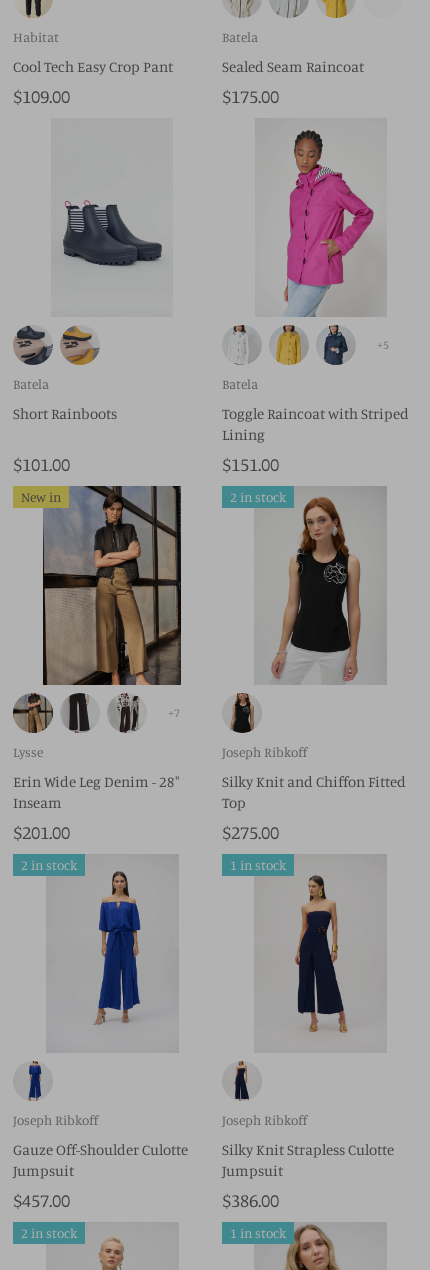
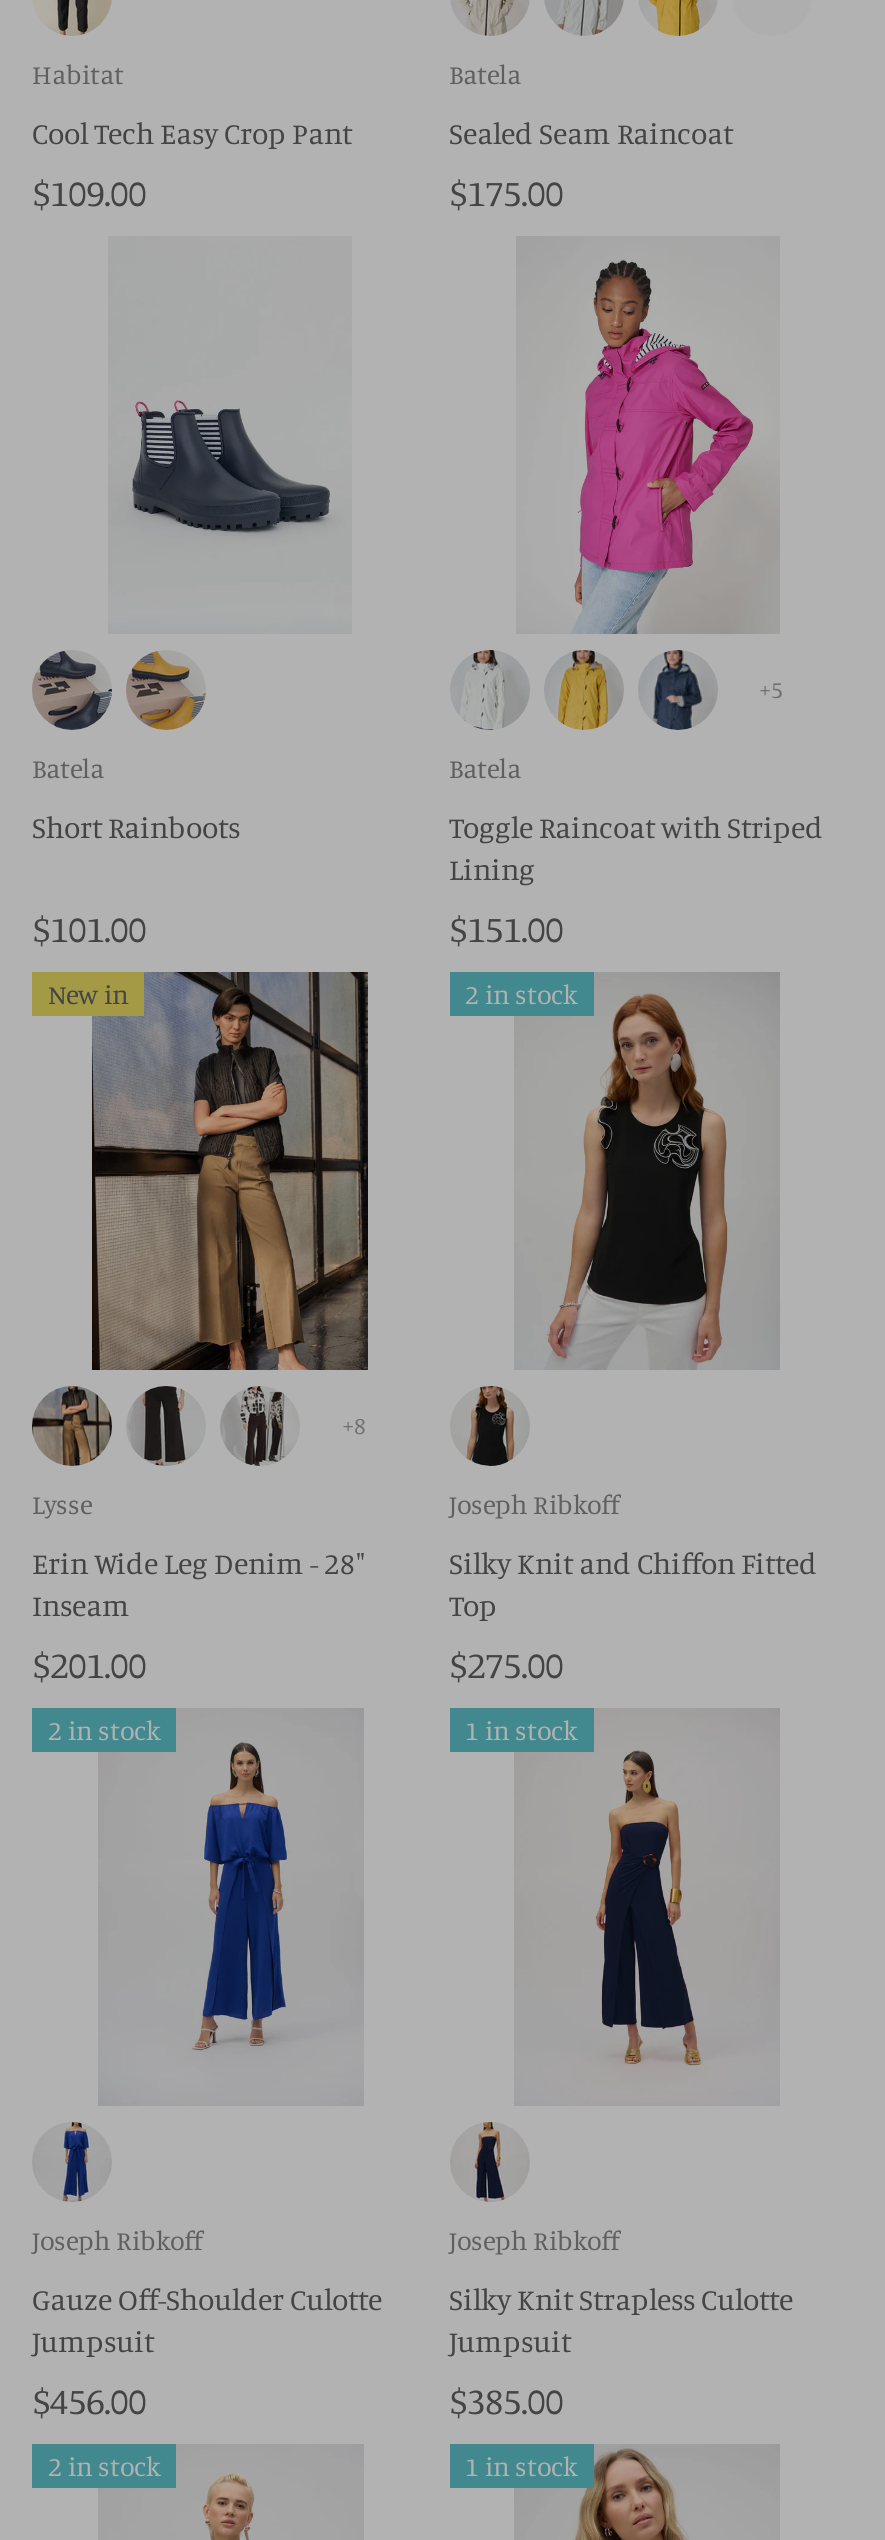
[168,705,180,720] +7 -> [342,1410,366,1440] +8
[13,1189,70,1211] $457.00 -> [32,2378,146,2422] $456.00
[221,1189,278,1211] $386.00 -> [449,2378,563,2422] $385.00

